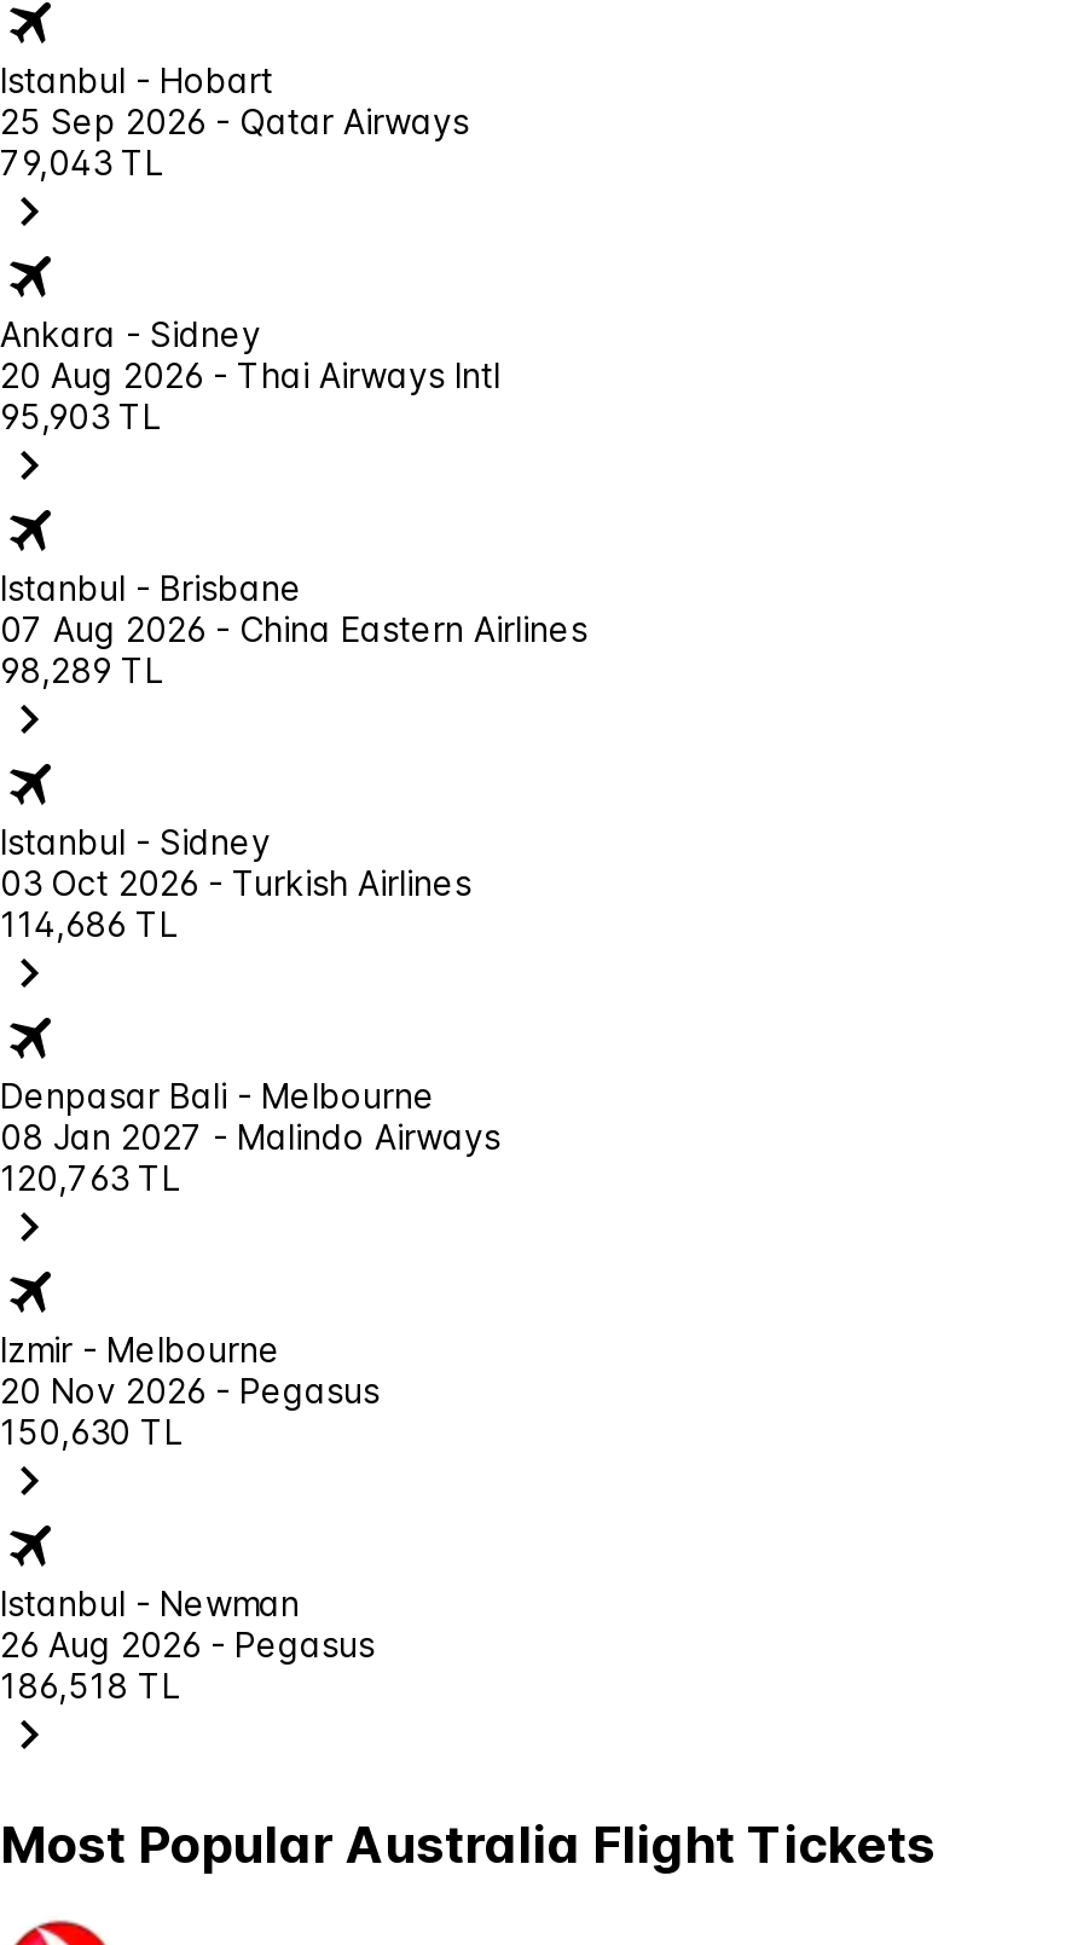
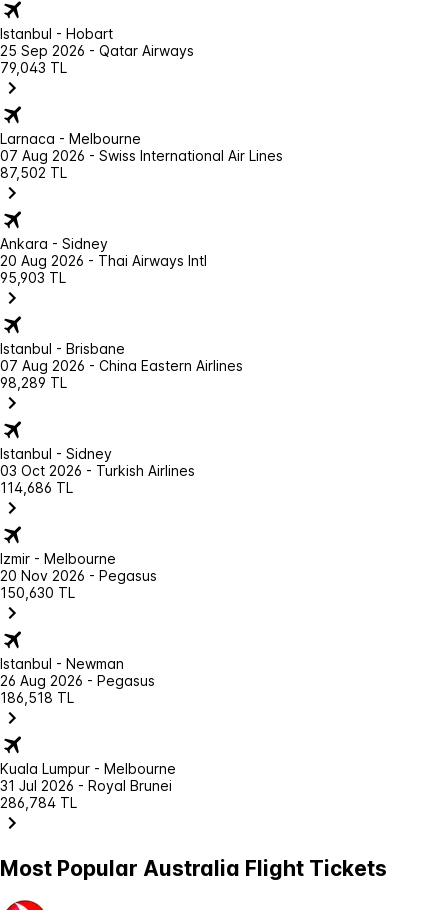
none -> [0,130,283,181] Larnaca - Melbourne | 07 Aug 2026 - Swiss International Air Lines | 87,502 TL
[0,1076,500,1199] Denpasar Bali - Melbourne | 08 Jan 2027 - Malindo Airways | 120,763 TL -> none
none -> [0,760,176,811] Kuala Lumpur - Melbourne | 31 Jul 2026 - Royal Brunei | 286,784 TL

